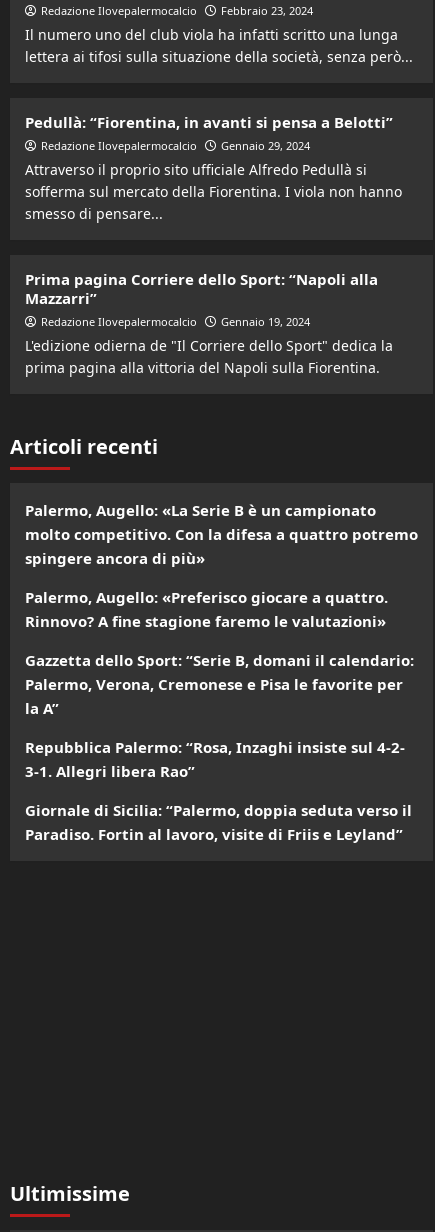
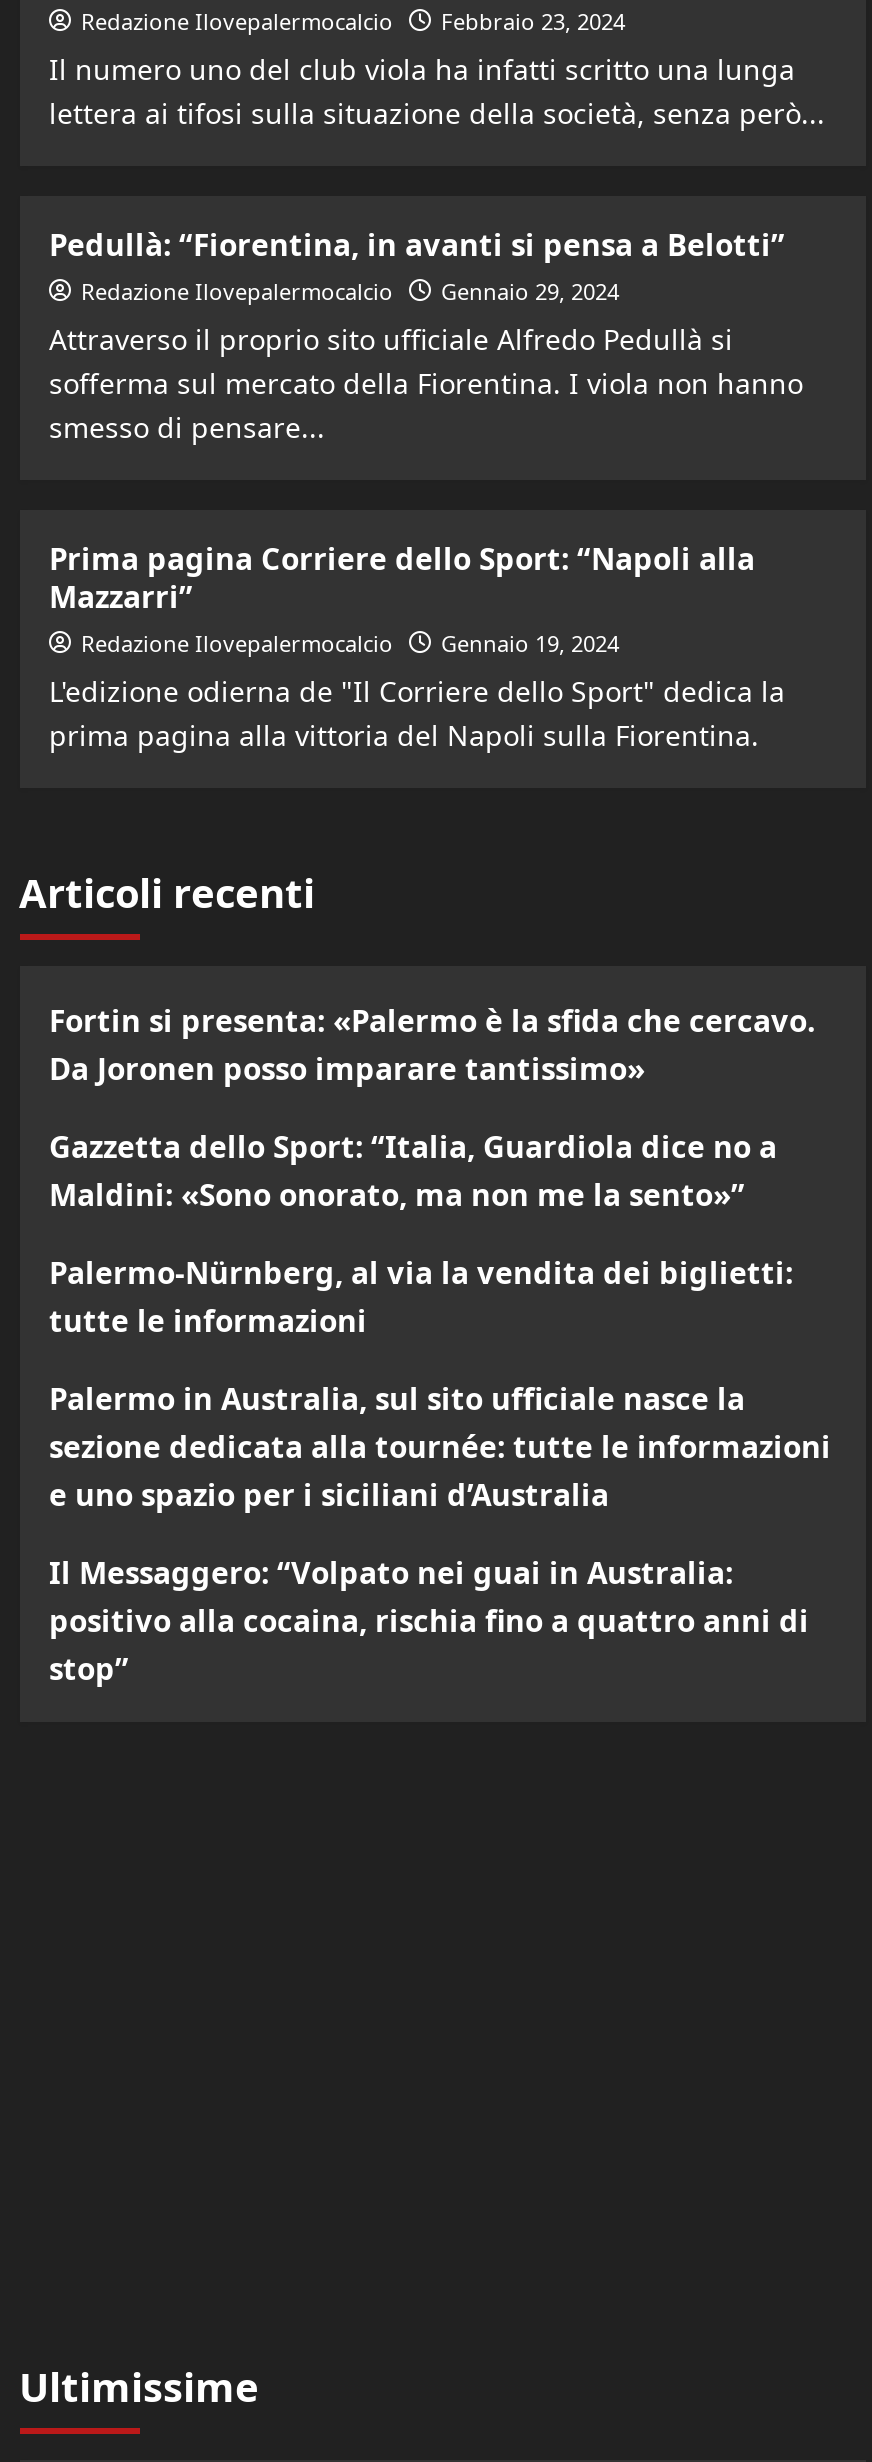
[24,500,417,568] Palermo, Augello: «La Serie B è un campionato | molto competitivo. Con la difesa a quattro potremo | spingere ancora di più» -> [49,1000,815,1088] Fortin si presenta: «Palermo è la sfida che cercavo. | Da Joronen posso imparare tantissimo»
[24,587,387,631] Palermo, Augello: «Preferisco giocare a quattro. | Rinnovo? A fine stagione faremo le valutazioni» -> [49,1126,777,1214] Gazzetta dello Sport: “Italia, Guardiola dice no a | Maldini: «Sono onorato, ma non me la sento»”
[24,650,413,718] Gazzetta dello Sport: “Serie B, domani il calendario: | Palermo, Verona, Cremonese e Pisa le favorite per | la A” -> [49,1252,793,1340] Palermo-Nürnberg, al via la vendita dei biglietti: | tutte le informazioni
[24,737,404,781] Repubblica Palermo: “Rosa, Inzaghi insiste sul 4-2- | 3-1. Allegri libera Rao” -> [49,1378,831,1514] Palermo in Australia, sul sito ufficiale nasce la | sezione dedicata alla tournée: tutte le informazioni | e uno spazio per i siciliani d’Australia
[24,800,411,844] Giornale di Sicilia: “Palermo, doppia seduta verso il | Paradiso. Fortin al lavoro, visite di Friis e Leyland” -> [49,1552,809,1688] Il Messaggero: “Volpato nei guai in Australia: | positivo alla cocaina, rischia fino a quattro anni di | stop”

